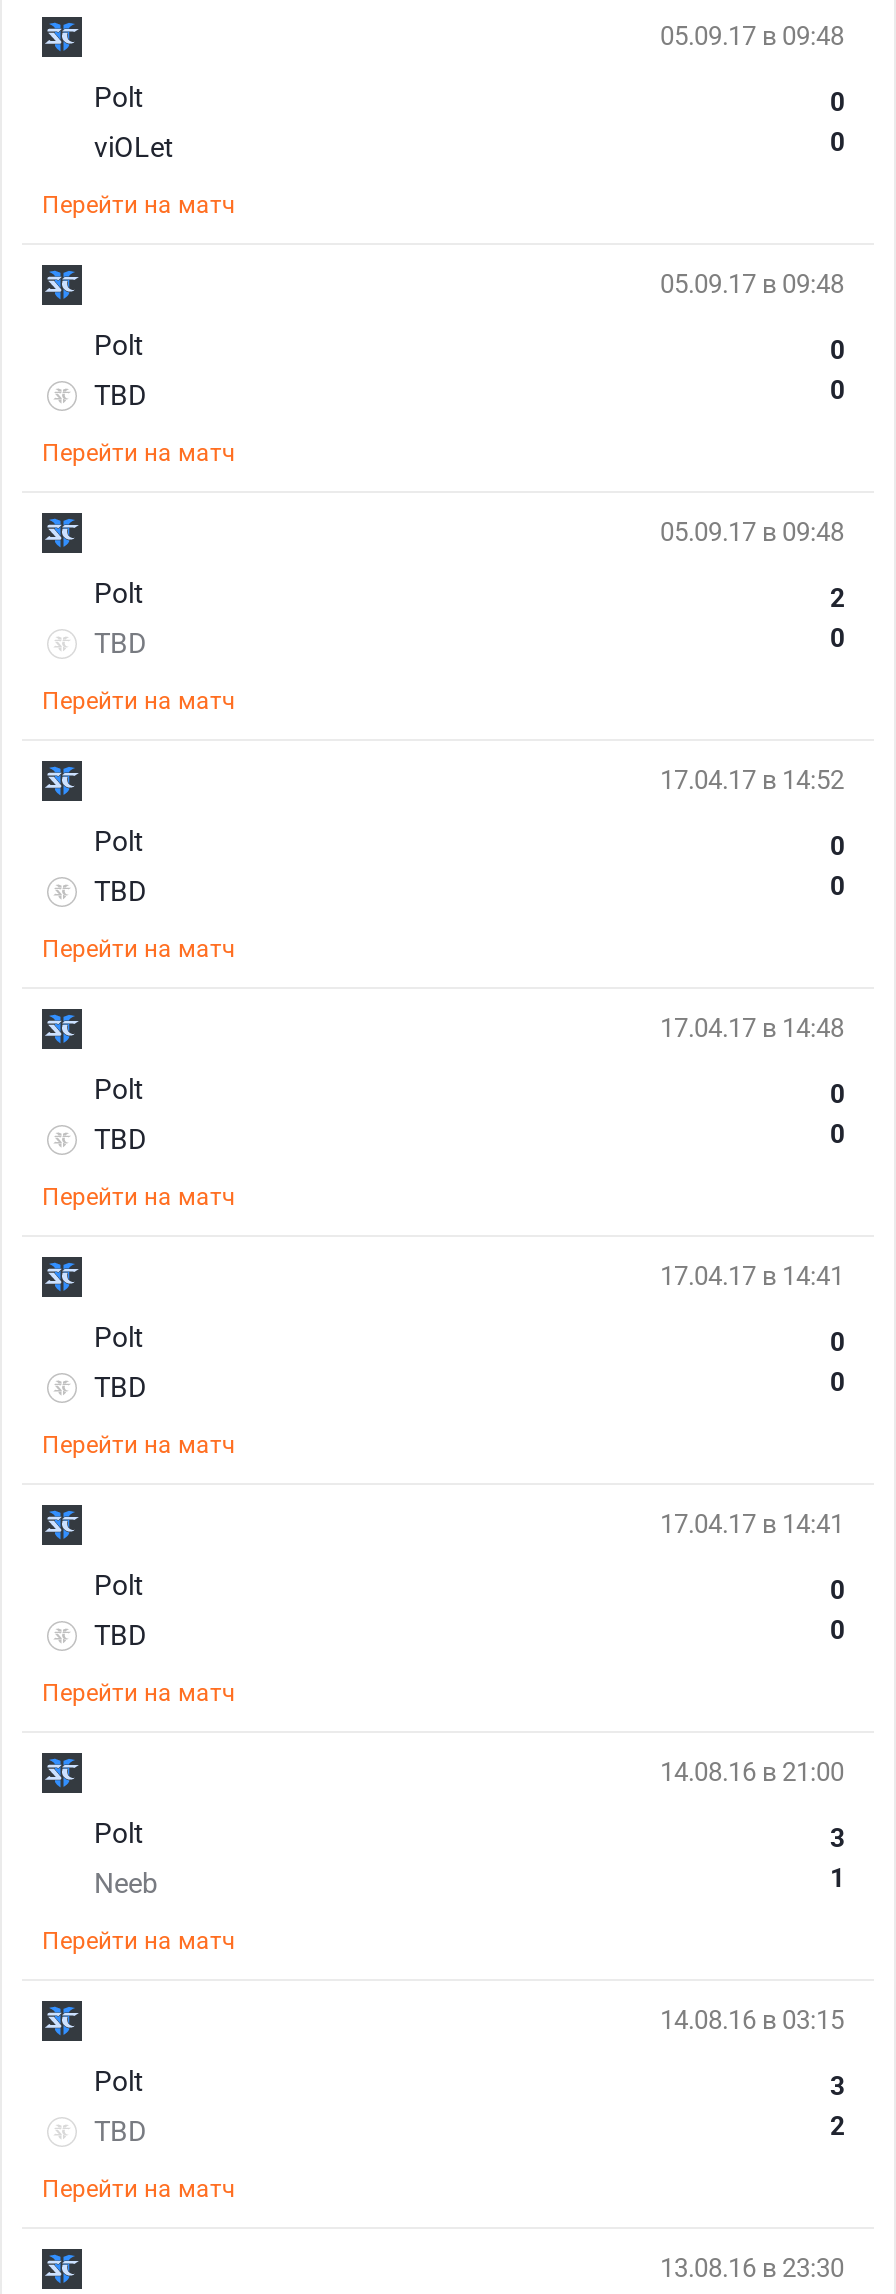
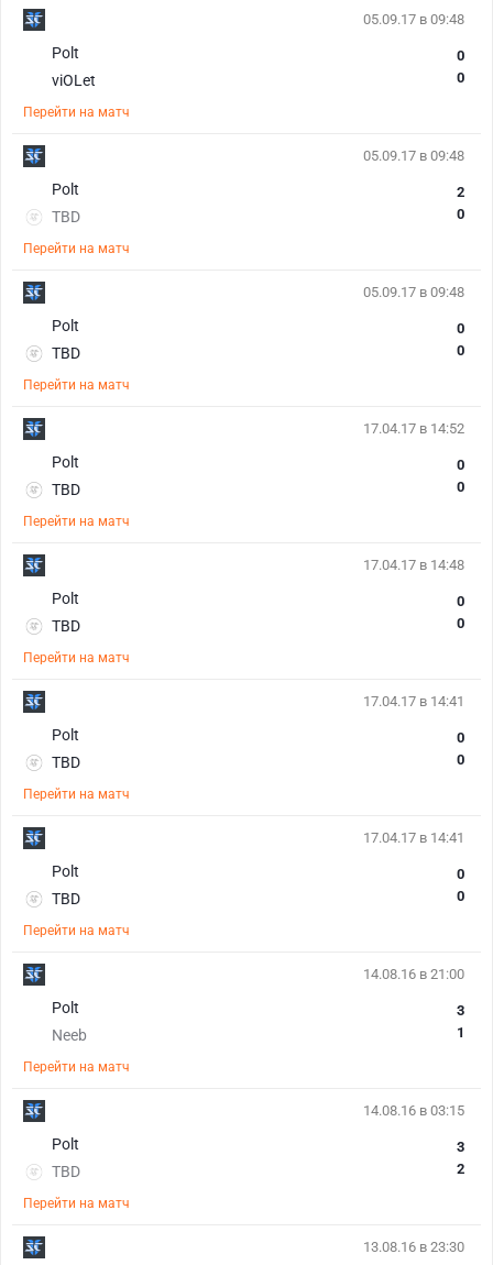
[830,334,844,364] 0 -> [457,183,464,200] 2
[830,582,844,612] 2 -> [457,320,464,336] 0

